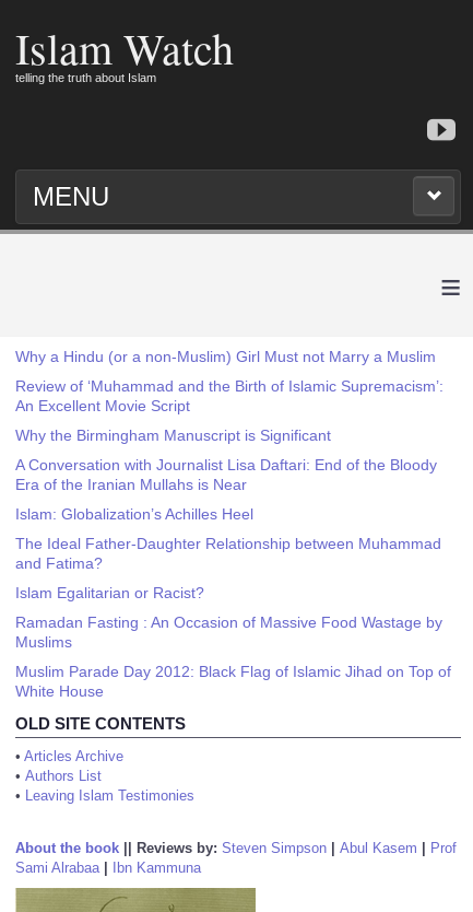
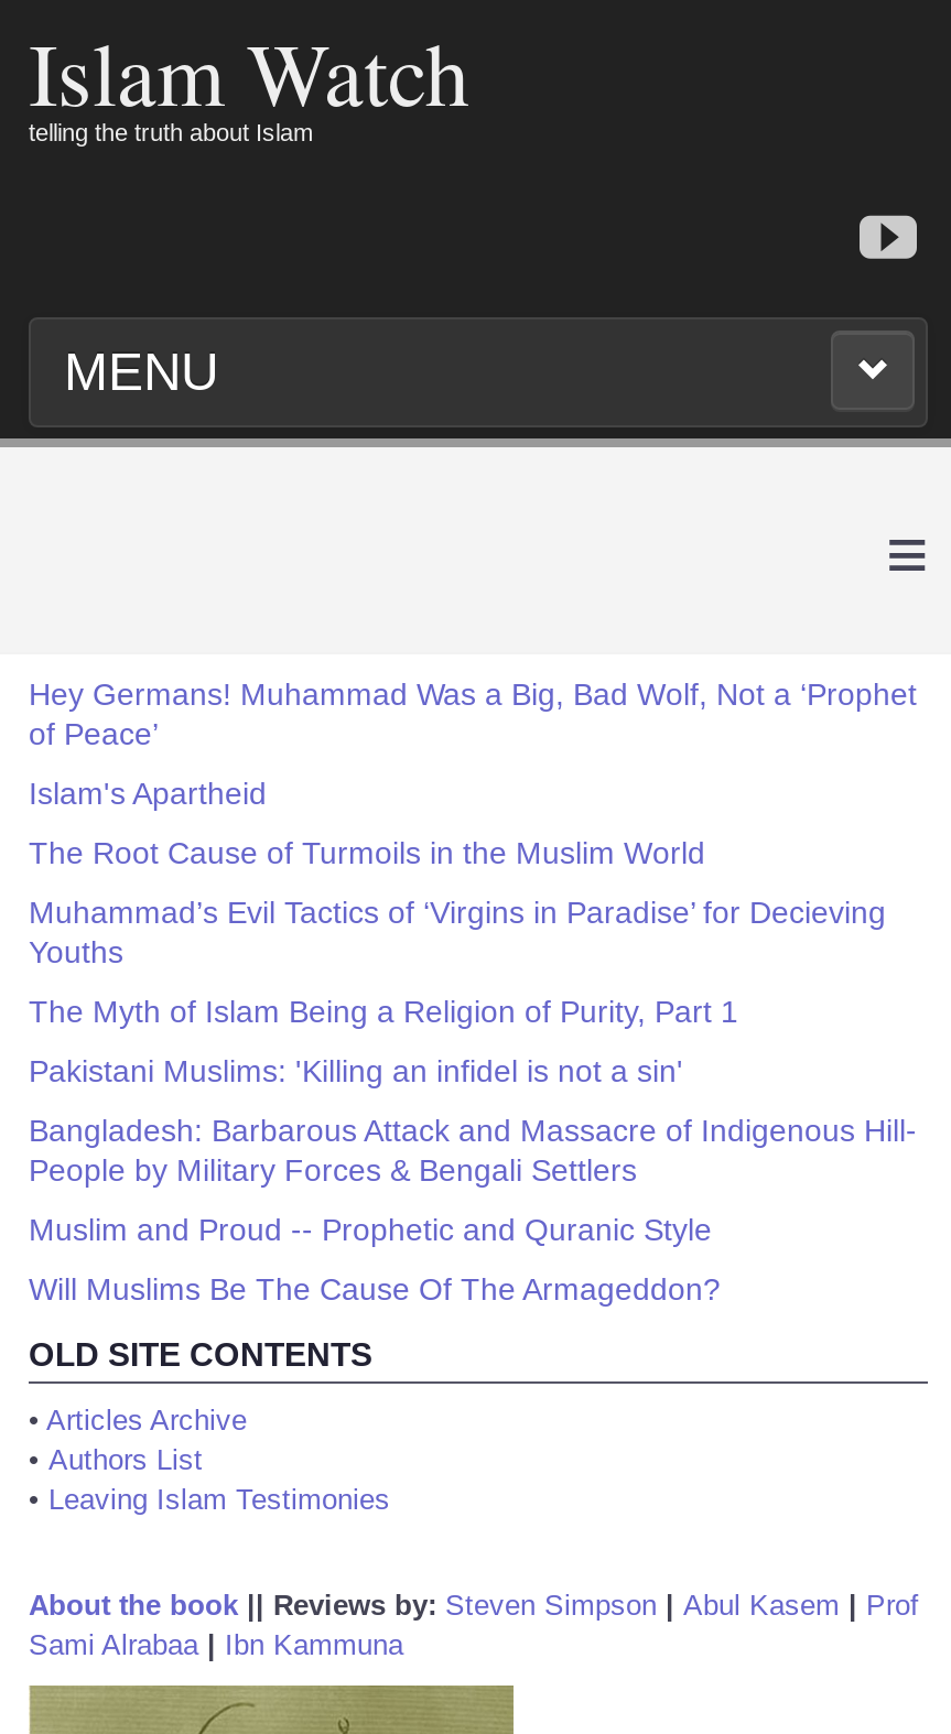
[15,348,436,365] Why a Hindu (or a non-Muslim) Girl Must not Marry a Muslim -> [29,676,917,751] Hey Germans! Muhammad Was a Big, Bad Wolf, Not a ‘Prophet | of Peace’
[15,377,444,414] Review of ‘Muhammad and the Birth of Islamic Supremacism’: | An Excellent Movie Script -> [29,776,267,811] Islam's Apartheid
[15,426,331,444] Why the Birmingham Manuscript is Significant -> [29,835,705,870] The Root Cause of Turmoils in the Muslim World
[15,456,437,493] A Conversation with Journalist Lisa Daftari: End of the Bloody | Era of the Iranian Mullahs is Near -> [29,895,886,969] Muhammad’s Evil Tactics of ‘Virgins in Paradise’ for Decieving | Youths
[15,505,253,523] Islam: Globalization’s Achilles Heel -> [29,994,738,1029] The Myth of Islam Being a Religion of Purity, Part 1
[15,535,441,572] The Ideal Father-Daughter Relationship between Muhammad | and Fatima? -> [29,1053,683,1088] Pakistani Muslims: 'Killing an infidel is not a sin'
[15,584,204,601] Islam Egalitarian or Racist? -> [29,1113,917,1188] Bangladesh: Barbarous Attack and Massacre of Indigenous Hill- | People by Military Forces & Bengali Settlers
[15,613,442,651] Ramadan Fasting : An Occasion of Massive Food Wastage by | Muslims -> [29,1212,712,1247] Muslim and Proud -- Prophetic and Quranic Style
[15,663,451,700] Muslim Parade Day 2012: Black Flag of Islamic Jihad on Top of | White House -> [29,1271,721,1307] Will Muslims Be The Cause Of The Armageddon?

